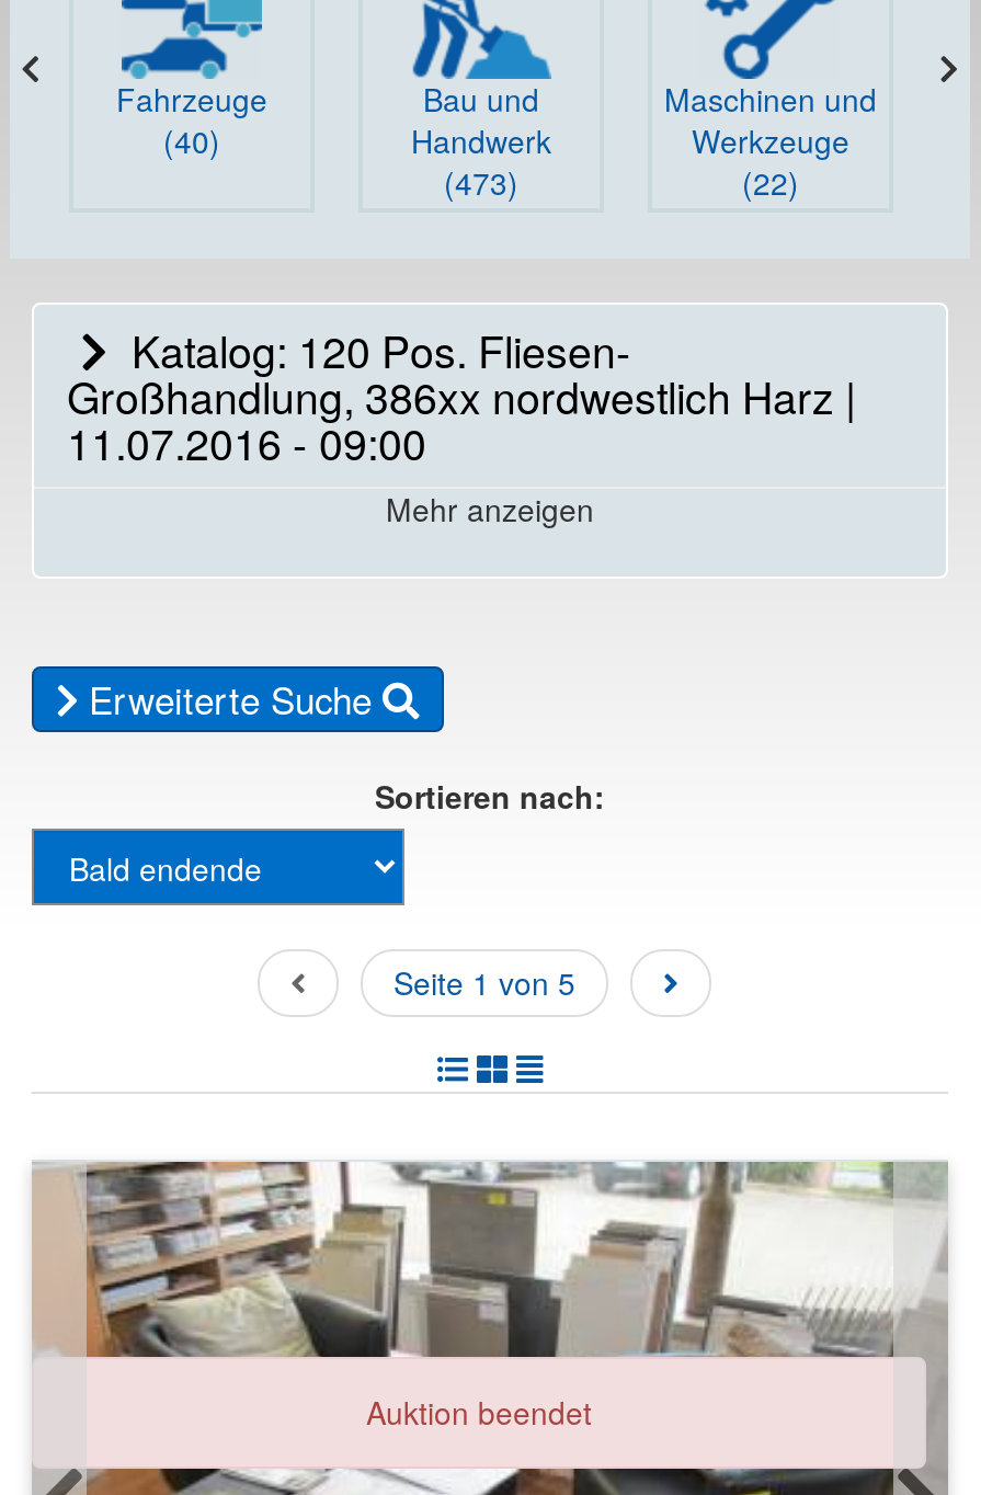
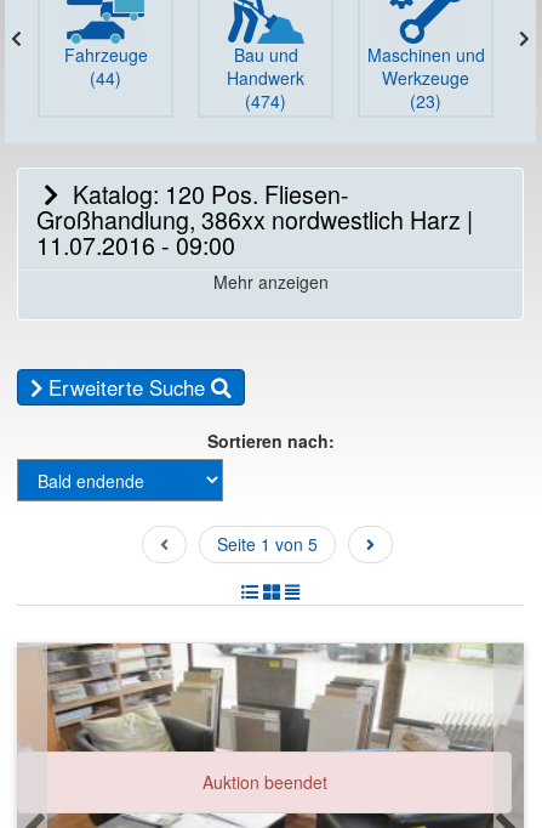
[163,118,220,162] (40) -> [90,66,121,90] (44)
[444,160,518,204] (473) -> [245,89,286,113] (474)
[742,160,799,204] (22) -> [410,89,441,113] (23)

